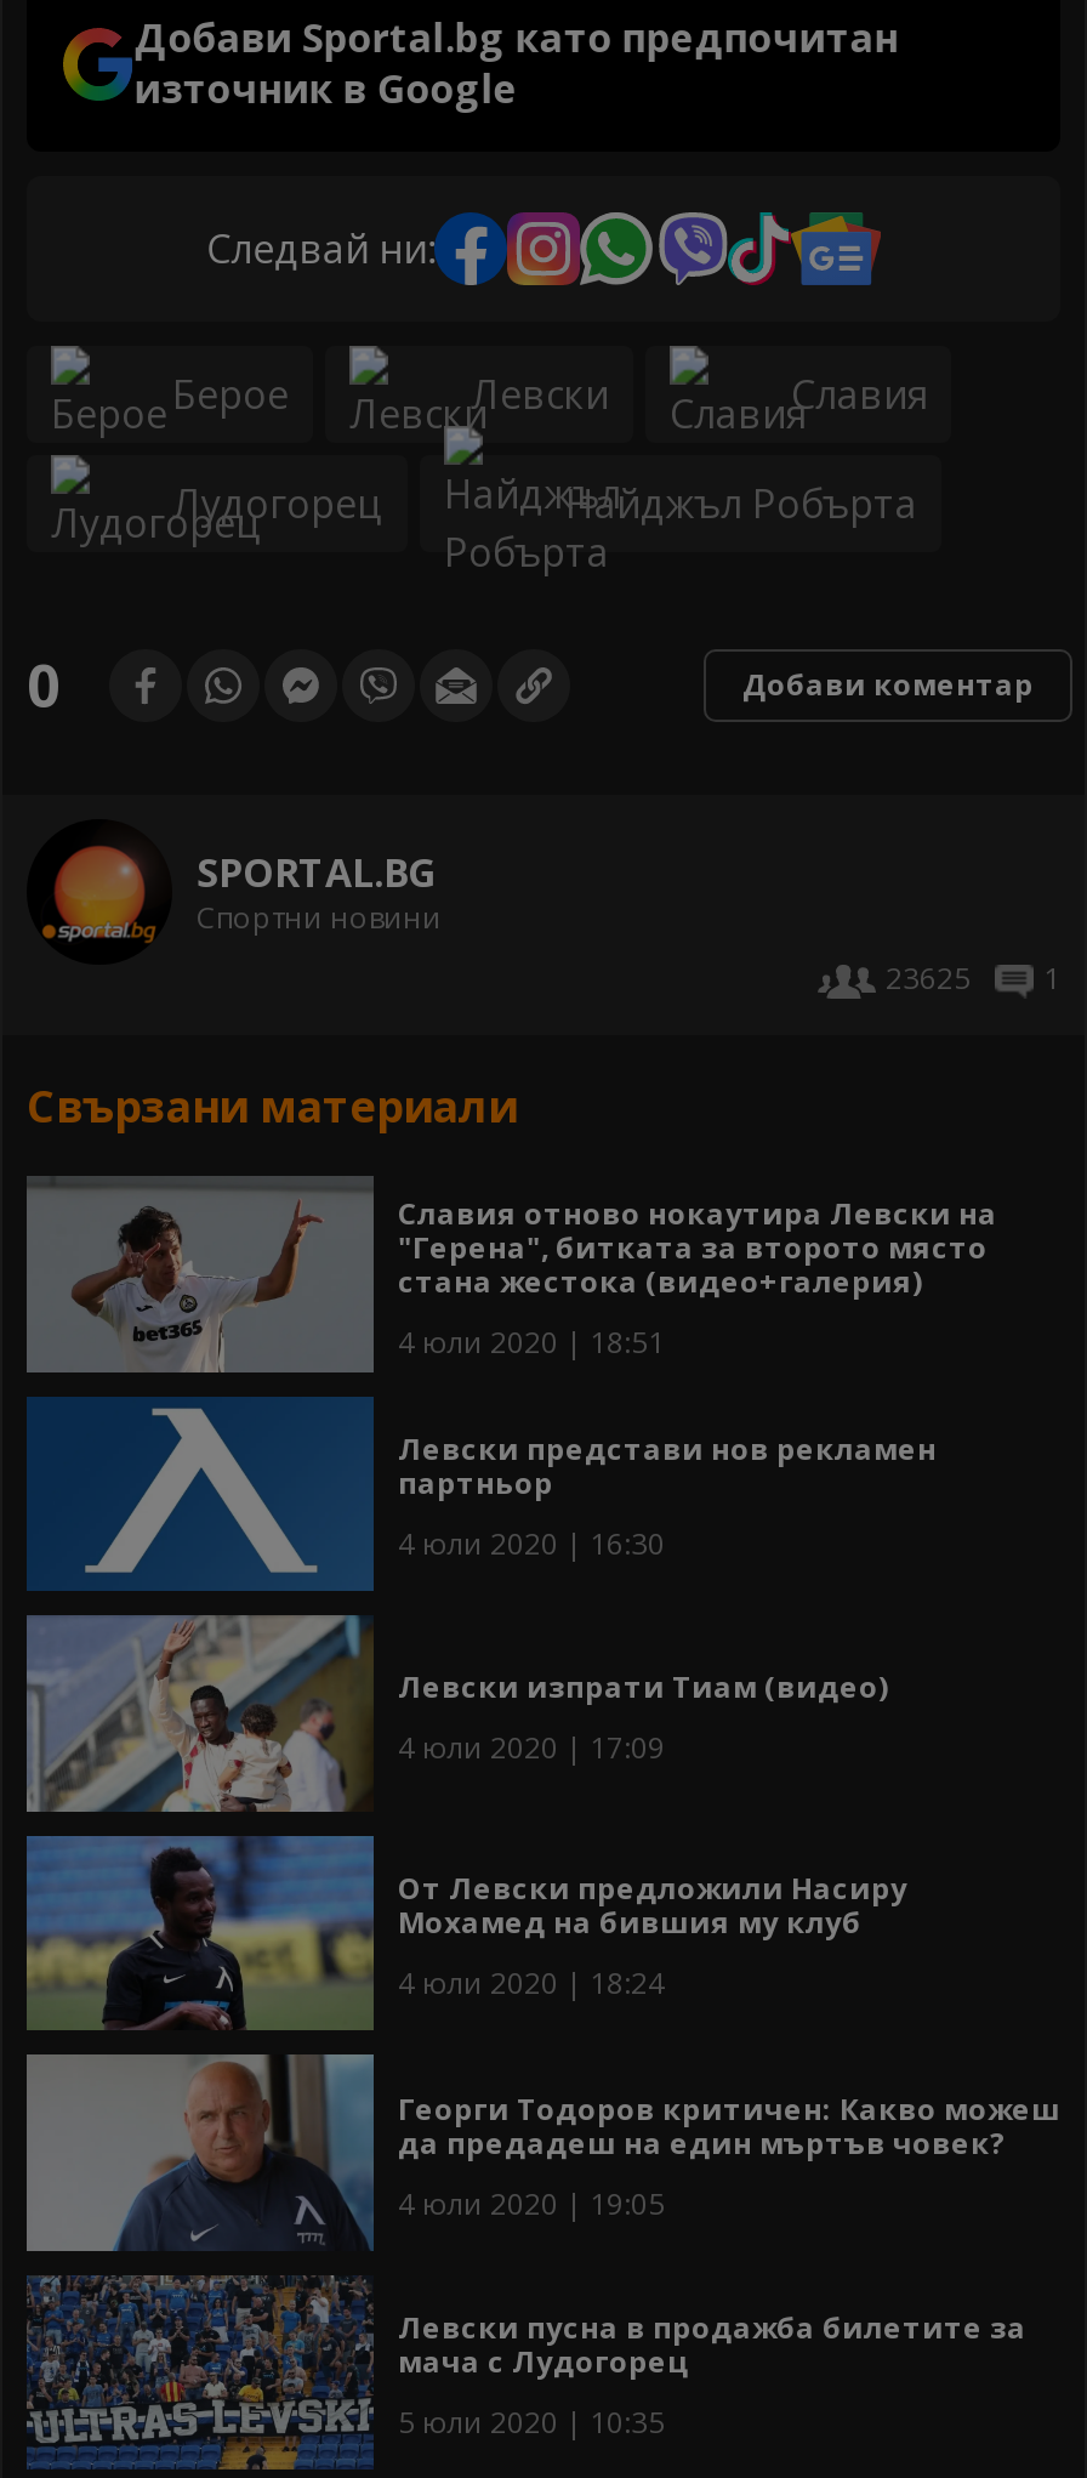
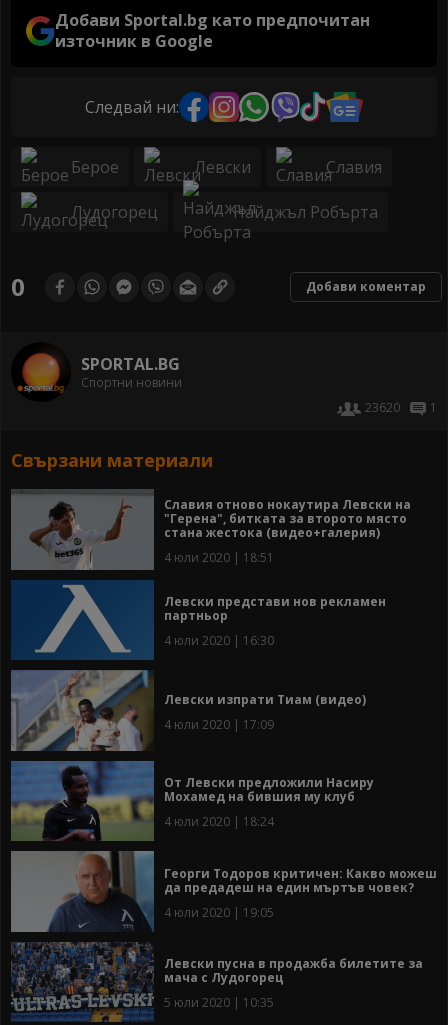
[886,958,1060,999] 23625 1 -> [365,399,437,416] 23620 1

